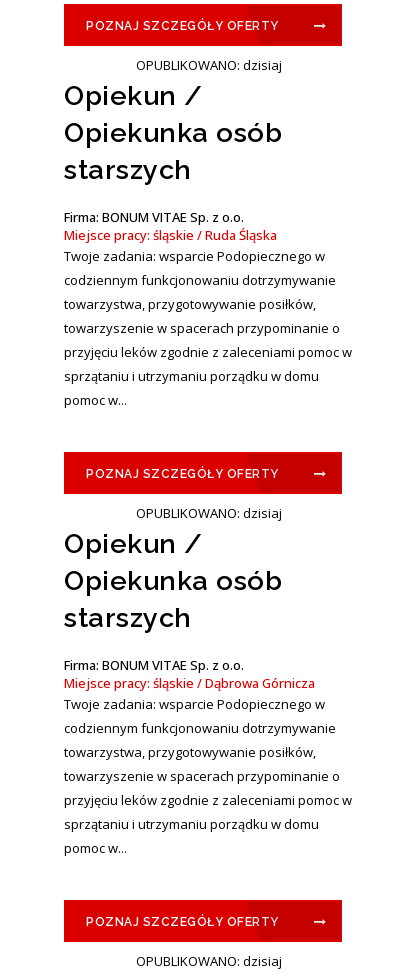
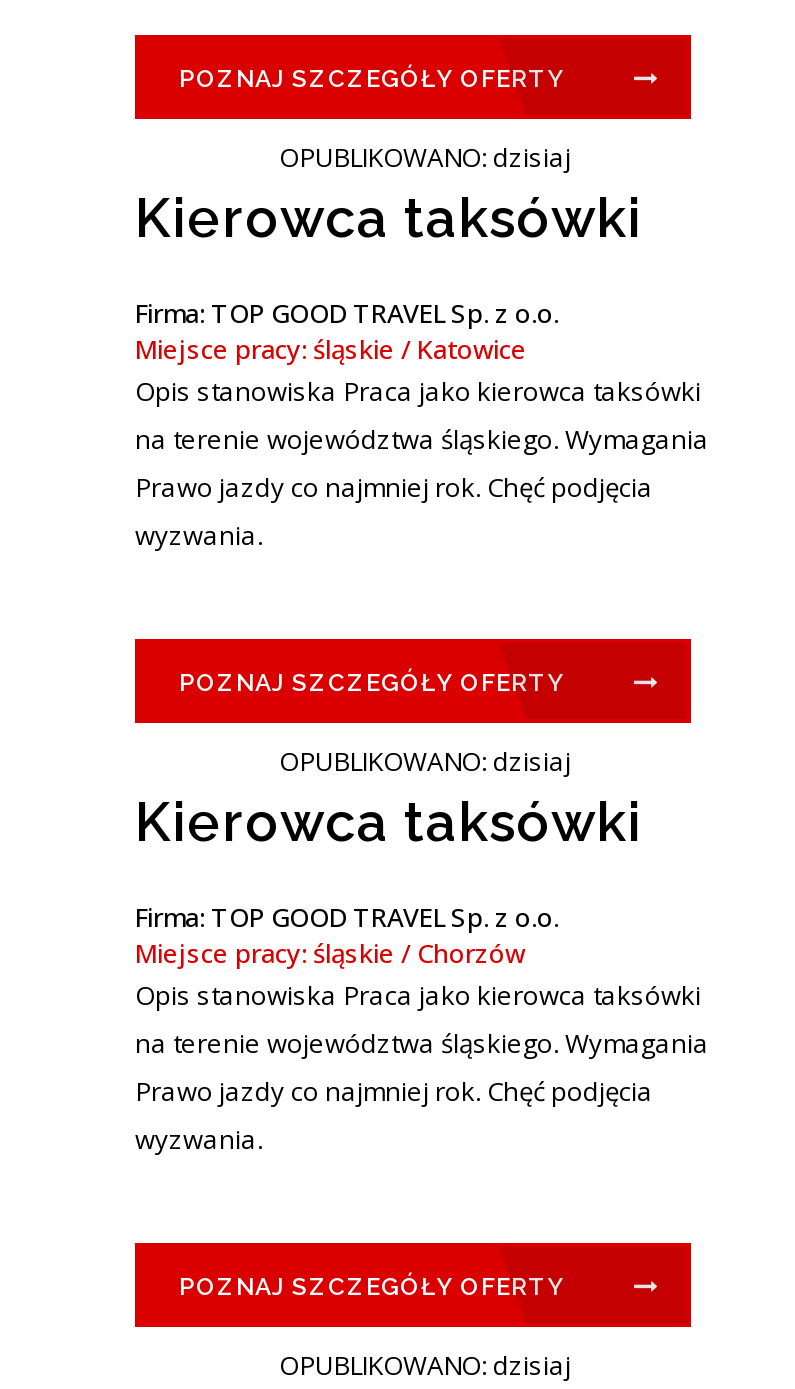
[64,80,282,185] Opiekun / | Opiekunka osób | starszych -> [135,187,642,249] Kierowca taksówki
[64,208,352,409] Firma: BONUM VITAE Sp. z o.o. | Miejsce pracy: śląskie / Ruda Śląska | Twoje zadania: wsparcie Podopiecznego w | codziennym funkcjonowaniu dotrzymywanie | towarzystwa, przygotowywanie posiłków, | towarzyszenie w spacerach przypominanie o | przyjęciu leków zgodnie z zaleceniami pomoc w | sprzątaniu i utrzymaniu porządku w domu | pomoc w... -> [135,295,709,553] Firma: TOP GOOD TRAVEL Sp. z o.o. | Miejsce pracy: śląskie / Katowice | Opis stanowiska Praca jako kierowca taksówki | na terenie województwa śląskiego. Wymagania | Prawo jazdy co najmniej rok. Chęć podjęcia | wyzwania.
[64,528,282,633] Opiekun / | Opiekunka osób | starszych -> [135,791,642,853] Kierowca taksówki
[64,656,352,857] Firma: BONUM VITAE Sp. z o.o. | Miejsce pracy: śląskie / Dąbrowa Górnicza | Twoje zadania: wsparcie Podopiecznego w | codziennym funkcjonowaniu dotrzymywanie | towarzystwa, przygotowywanie posiłków, | towarzyszenie w spacerach przypominanie o | przyjęciu leków zgodnie z zaleceniami pomoc w | sprzątaniu i utrzymaniu porządku w domu | pomoc w... -> [135,899,709,1157] Firma: TOP GOOD TRAVEL Sp. z o.o. | Miejsce pracy: śląskie / Chorzów | Opis stanowiska Praca jako kierowca taksówki | na terenie województwa śląskiego. Wymagania | Prawo jazdy co najmniej rok. Chęć podjęcia | wyzwania.

